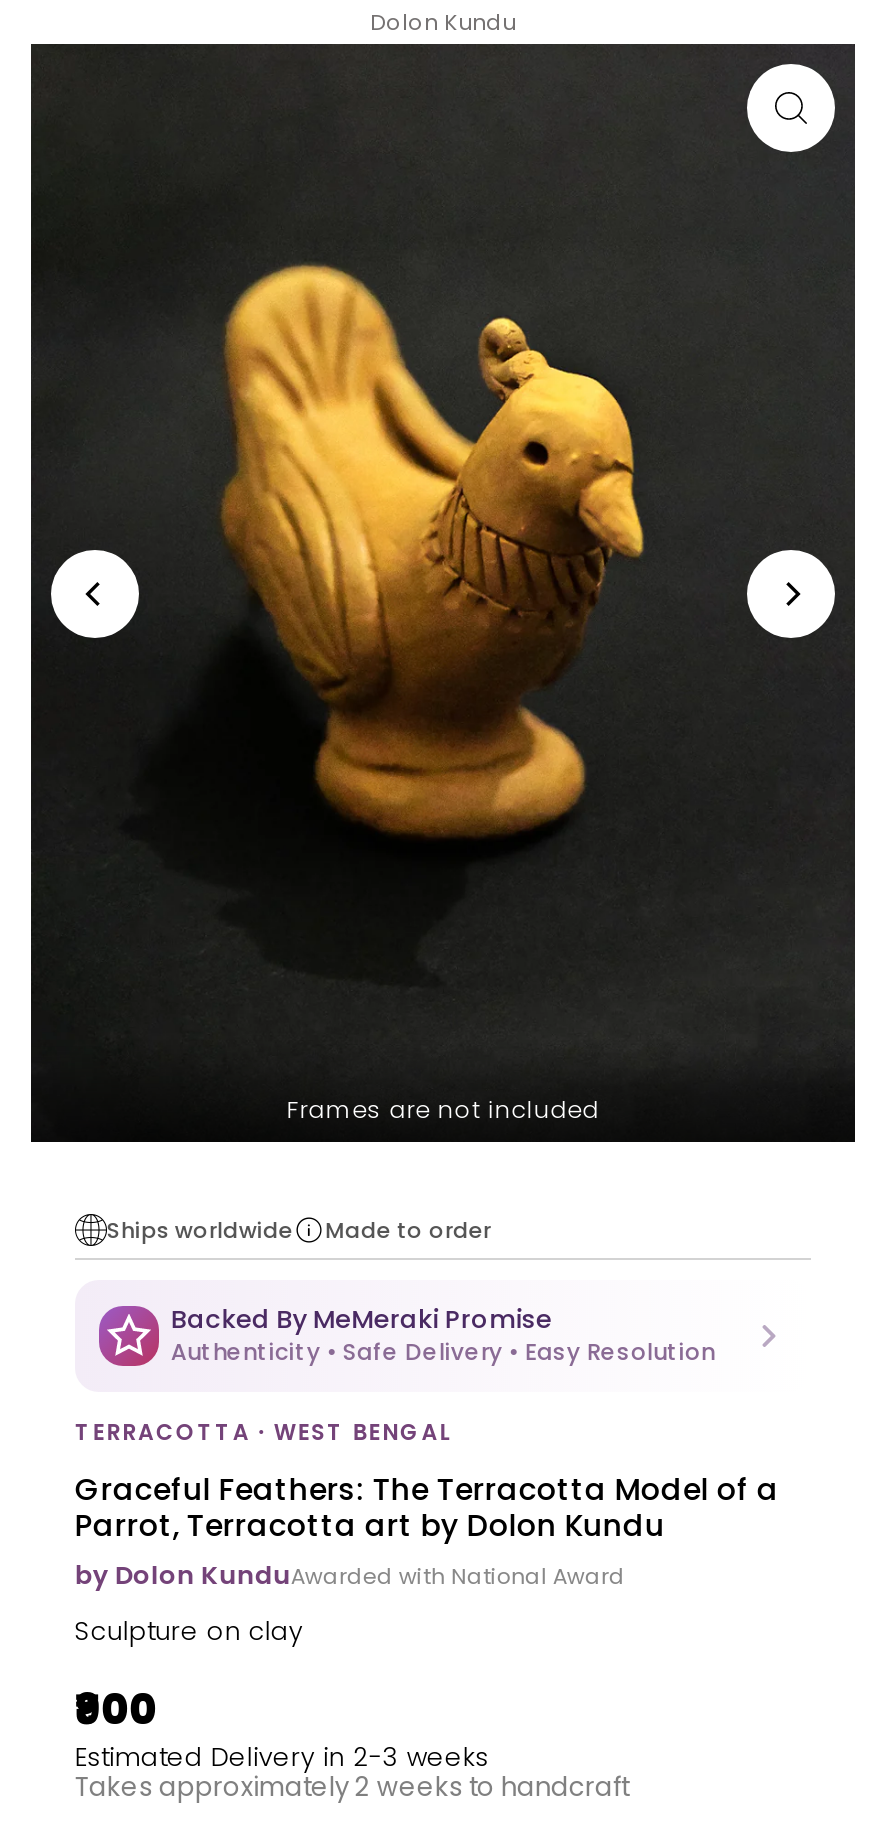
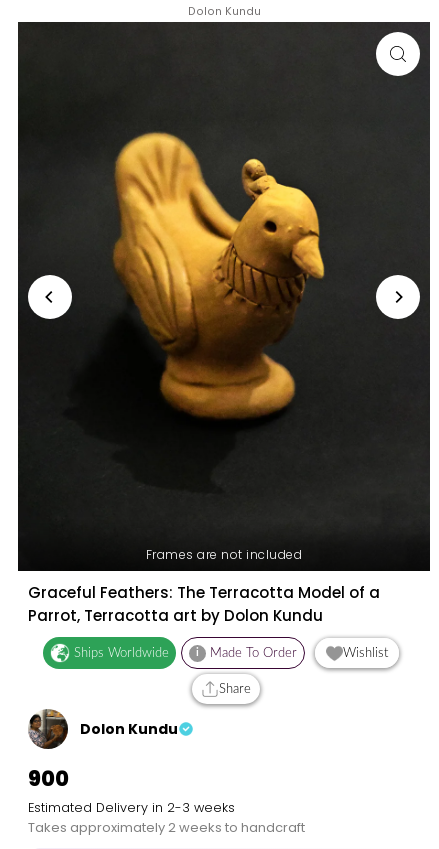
[75,1214,715,1448] [image] | Ships worldwide | Made to order | Backed By MeMeraki Promise | Authenticity • Safe Delivery • Easy Resolution | TERRACOTTA · WEST BENGAL -> none
moved [75,1468,779,1510] -> [28,582,380,603]: Graceful Feathers: The Terracotta Model of a
moved [75,1504,665,1546] -> [28,605,323,626]: Parrot, Terracotta art by Dolon Kundu
[75,1558,625,1648] by Dolon KunduAwarded with National Award | Sculpture on clay -> [74,647,388,739] Ships Worldwide | i | Made To Order | Wishlist | Share | Dolon Kundu

